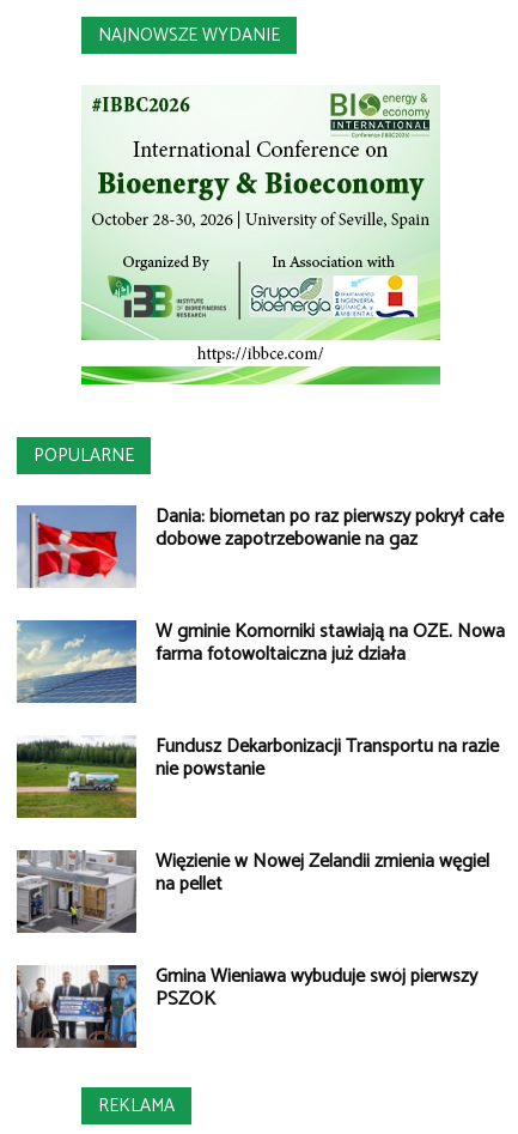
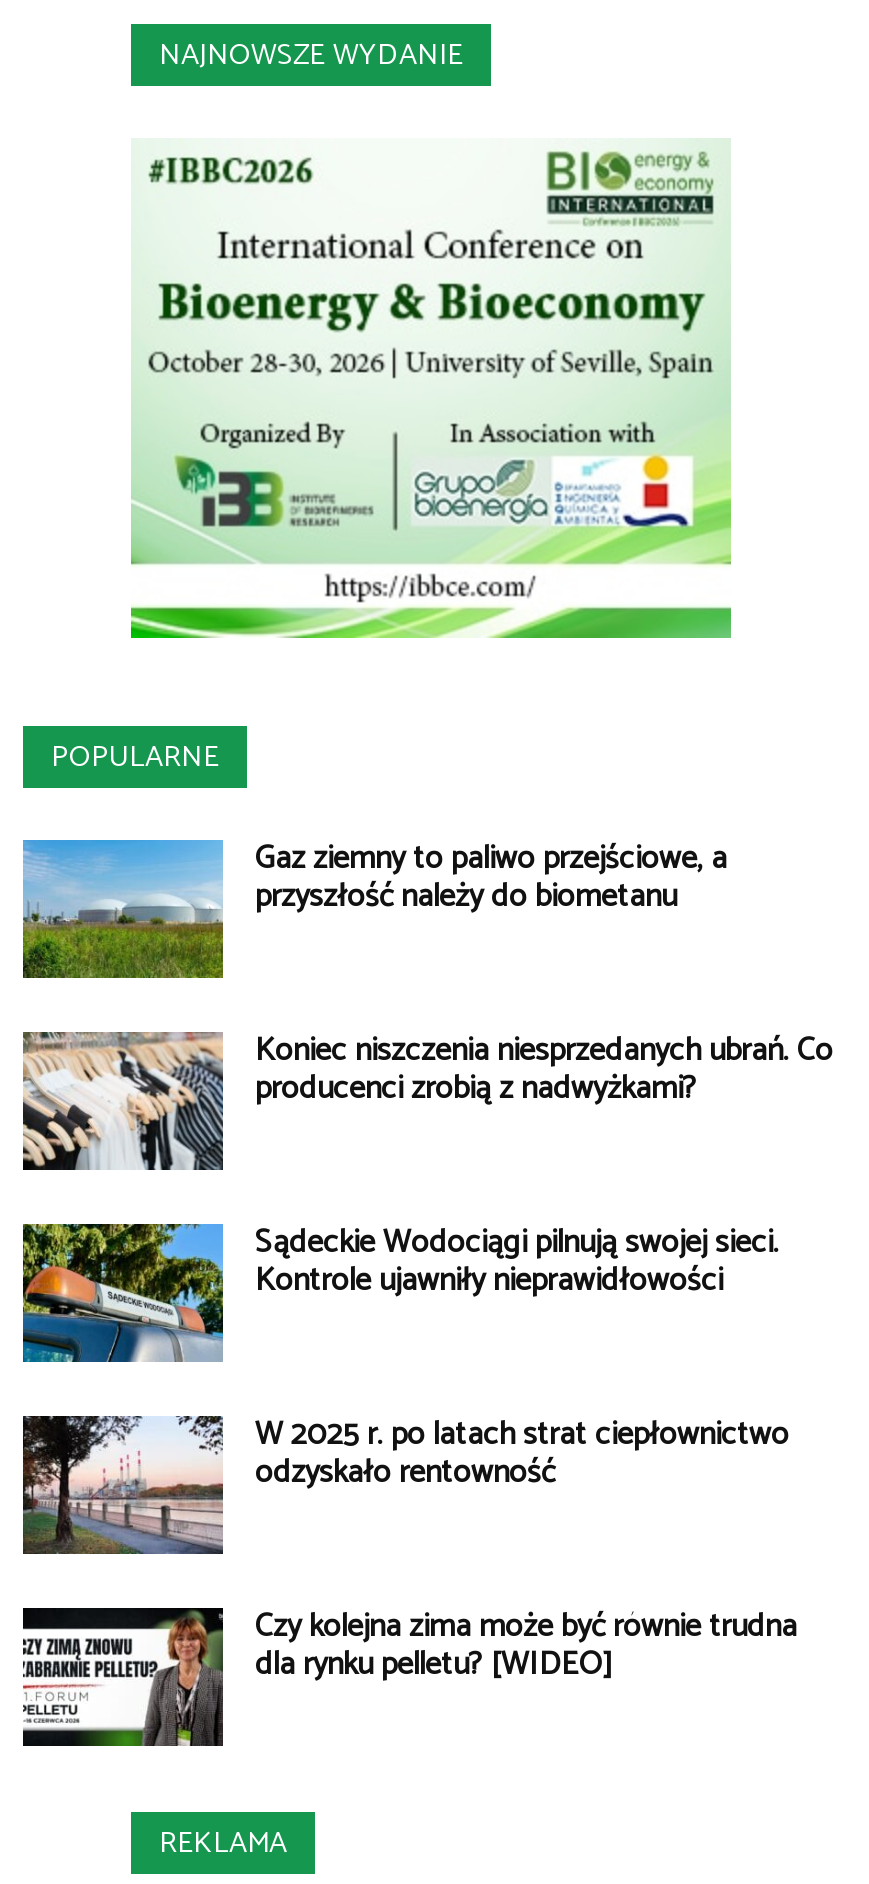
[17,500,504,588] [image] | Dania: biometan po raz pierwszy pokrył całe | dobowe zapotrzebowanie na gaz -> [21,833,727,979] [image] | Gaz ziemny to paliwo przejściowe, a | przyszłość należy do biometanu
[17,615,505,704] [image] | W gminie Komorniki stawiają na OZE. Nowa | farma fotowoltaiczna już działa -> [21,1025,833,1171] [image] | Koniec niszczenia niesprzedanych ubrań. Co | producenci zrobią z nadwyżkami?
[16,730,499,819] [image] | Fundusz Dekarbonizacji Transportu na razie | nie powstanie -> [21,1217,779,1365] [image] | Sądeckie Wodociągi pilnują swojej sieci. | Kontrole ujawniły nieprawidłowości
[16,845,489,933] [image] | Więzienie w Nowej Zelandii zmienia węgiel | na pellet -> [21,1409,789,1555] [image] | W 2025 r. po latach strat ciepłownictwo | odzyskało rentowność
[16,960,477,1049] [image] | Gmina Wieniawa wybuduje swój pierwszy | PSZOK -> [23,1601,797,1747] [image] | Czy kolejna zima może być równie trudna | dla rynku pelletu? [WIDEO]

